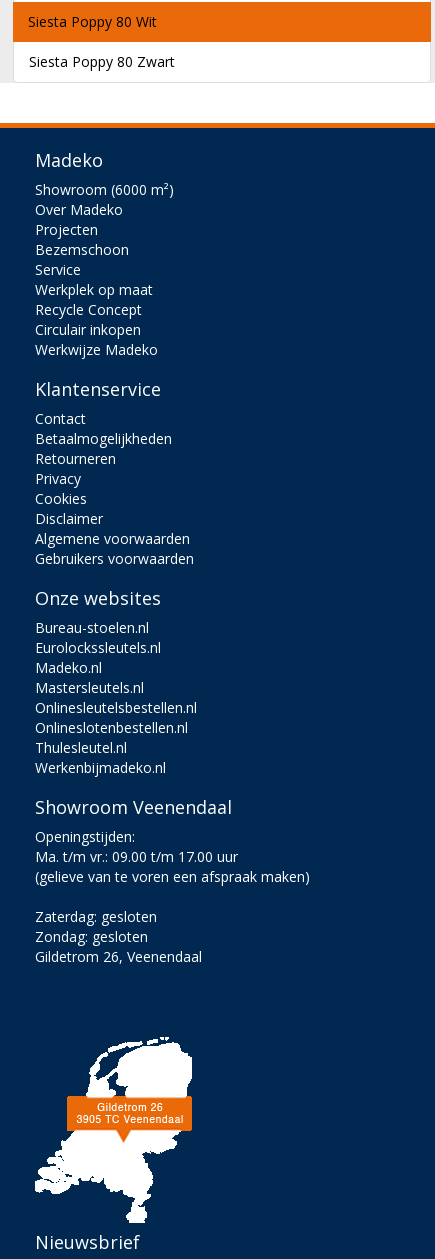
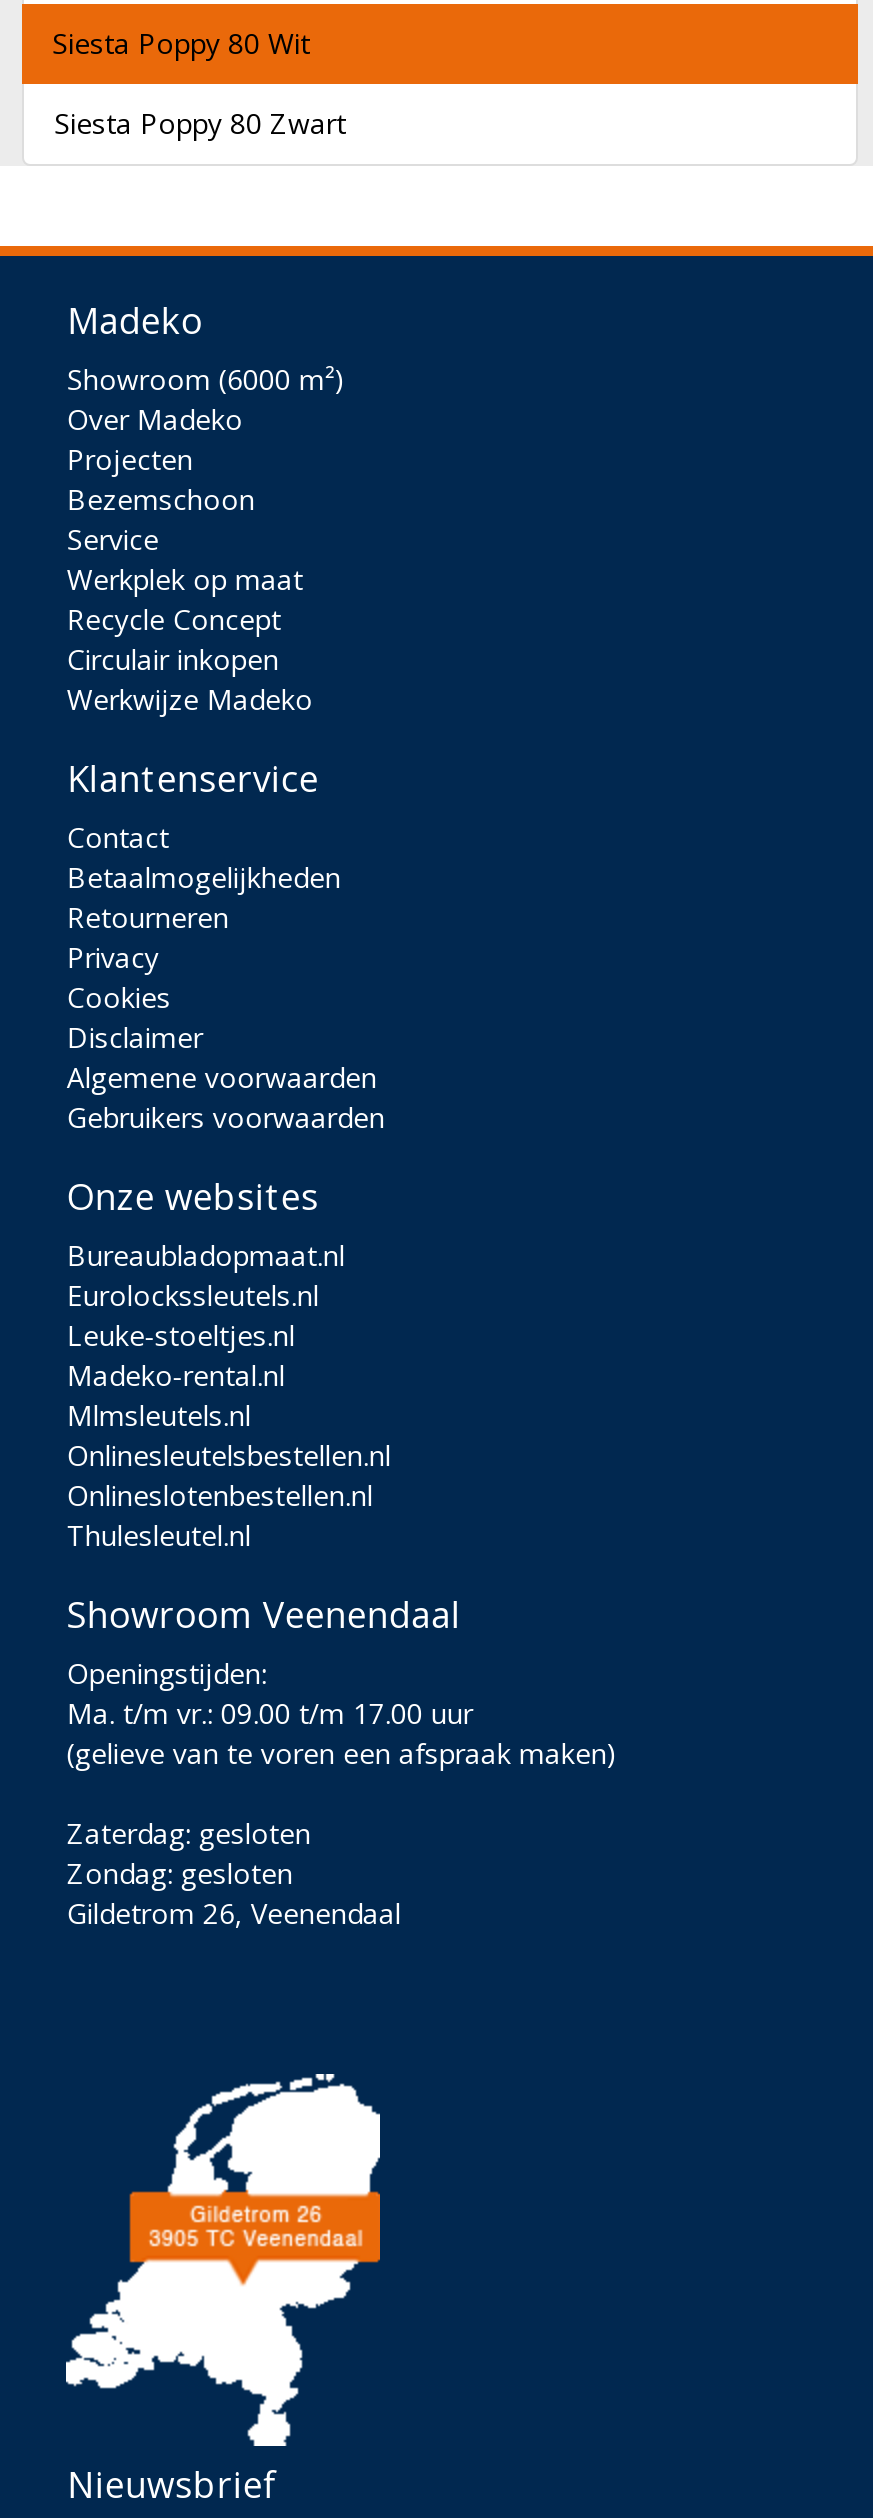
[35,618,149,637] Bureau-stoelen.nl -> [67,1236,345,1274] Bureaubladopmaat.nl
[35,658,144,697] Madeko.nl | Mastersleutels.nl -> [67,1316,295,1434] Leuke-stoeltjes.nl | Madeko-rental.nl | Mlmsleutels.nl
moved [35,698,197,757] -> [67,1436,391,1554]: Onlinesleutelsbestellen.nl | Onlineslotenbestellen.nl | Thulesleutel.nl
[35,758,166,777] Werkenbijmadeko.nl -> none

